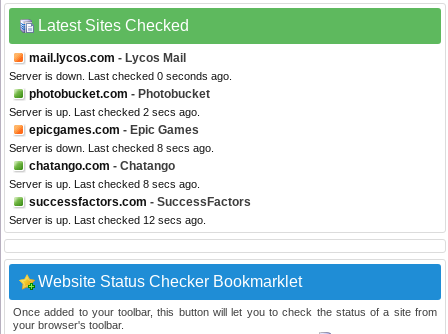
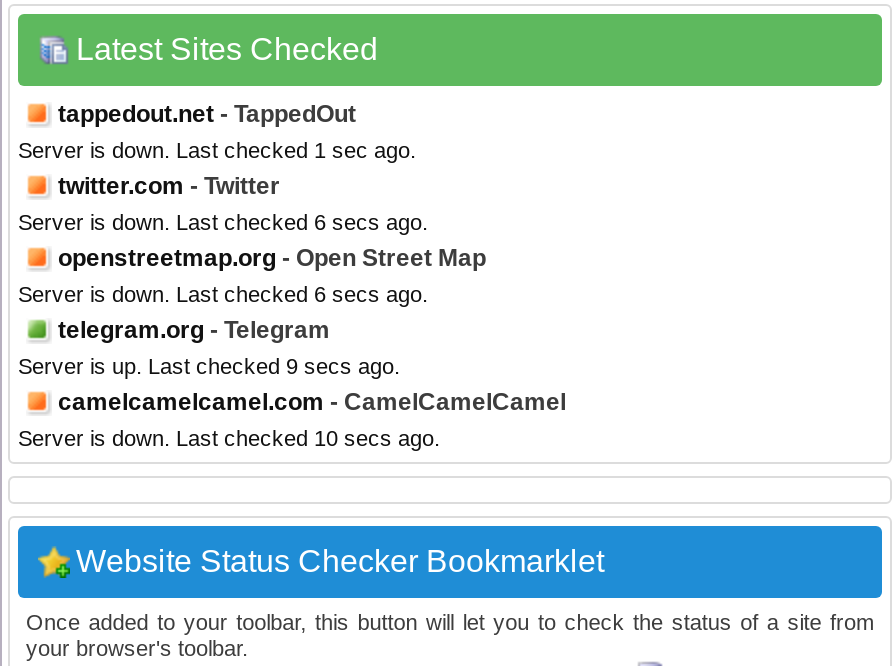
[9,51,251,226] mail.lycos.com - Lycos Mail | Server is down. Last checked 0 seconds ago. | photobucket.com - Photobucket | Server is up. Last checked 2 secs ago. | epicgames.com - Epic Games | Server is down. Last checked 8 secs ago. | chatango.com - Chatango | Server is up. Last checked 8 secs ago. | successfactors.com - SuccessFactors | Server is up. Last checked 12 secs ago. -> [18,100,566,450] tappedout.net - TappedOut | Server is down. Last checked 1 sec ago. | twitter.com - Twitter | Server is down. Last checked 6 secs ago. | openstreetmap.org - Open Street Map | Server is down. Last checked 6 secs ago. | telegram.org - Telegram | Server is up. Last checked 9 secs ago. | camelcamelcamel.com - CamelCamelCamel | Server is down. Last checked 10 secs ago.

